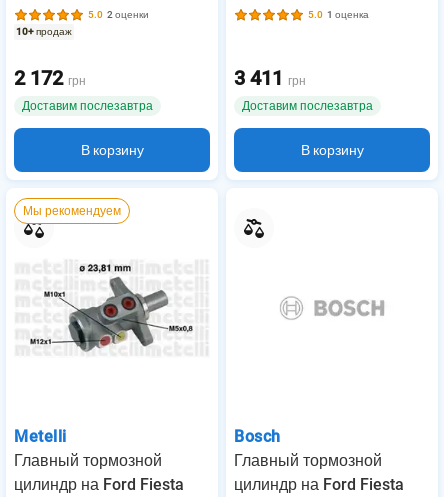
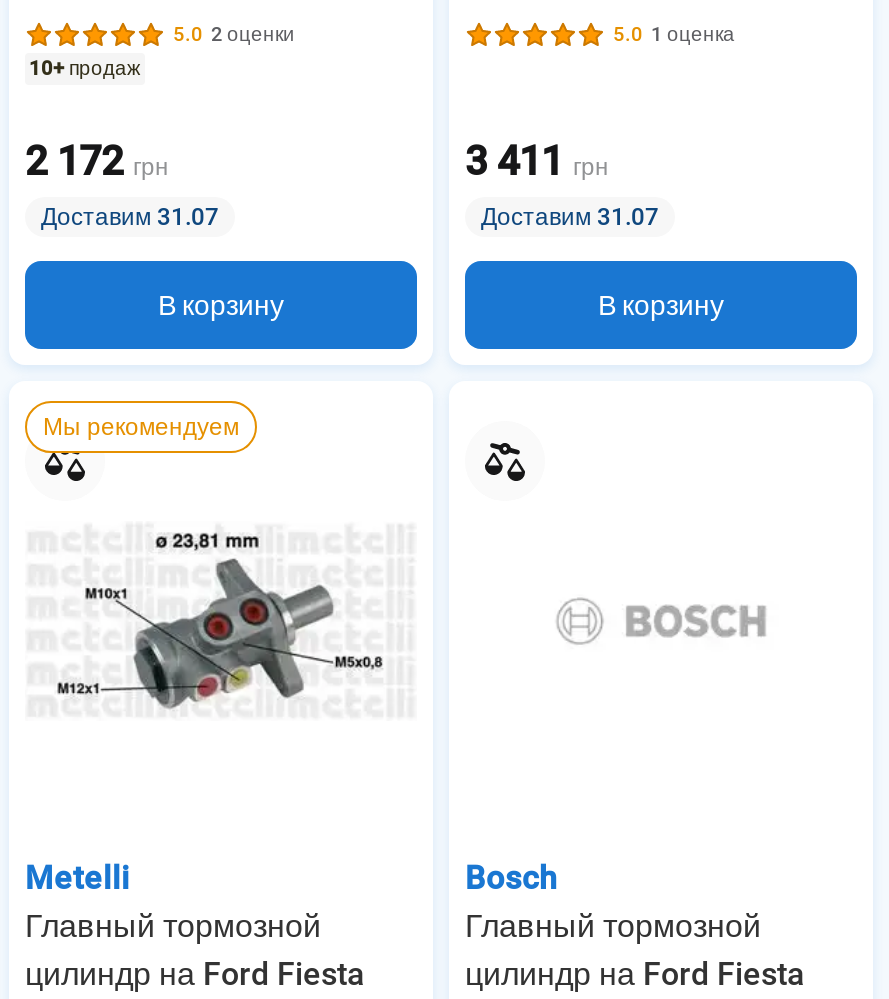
[22,99,153,113] Доставим послезавтра -> [41,203,219,231] Доставим 31.07
[242,99,373,113] Доставим послезавтра -> [481,203,659,231] Доставим 31.07

